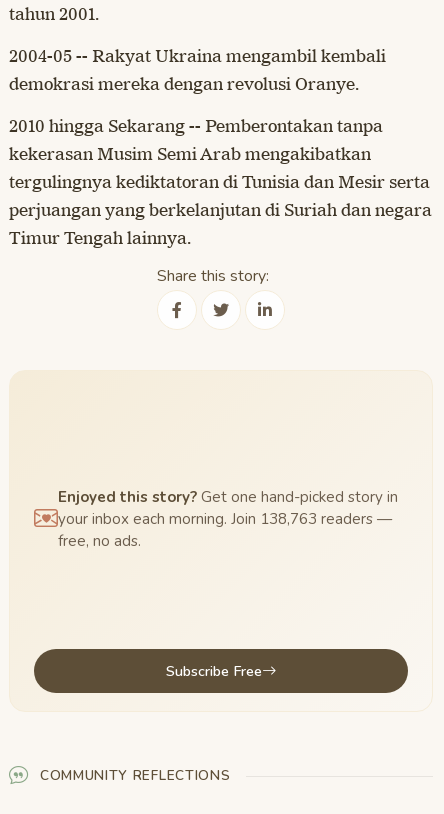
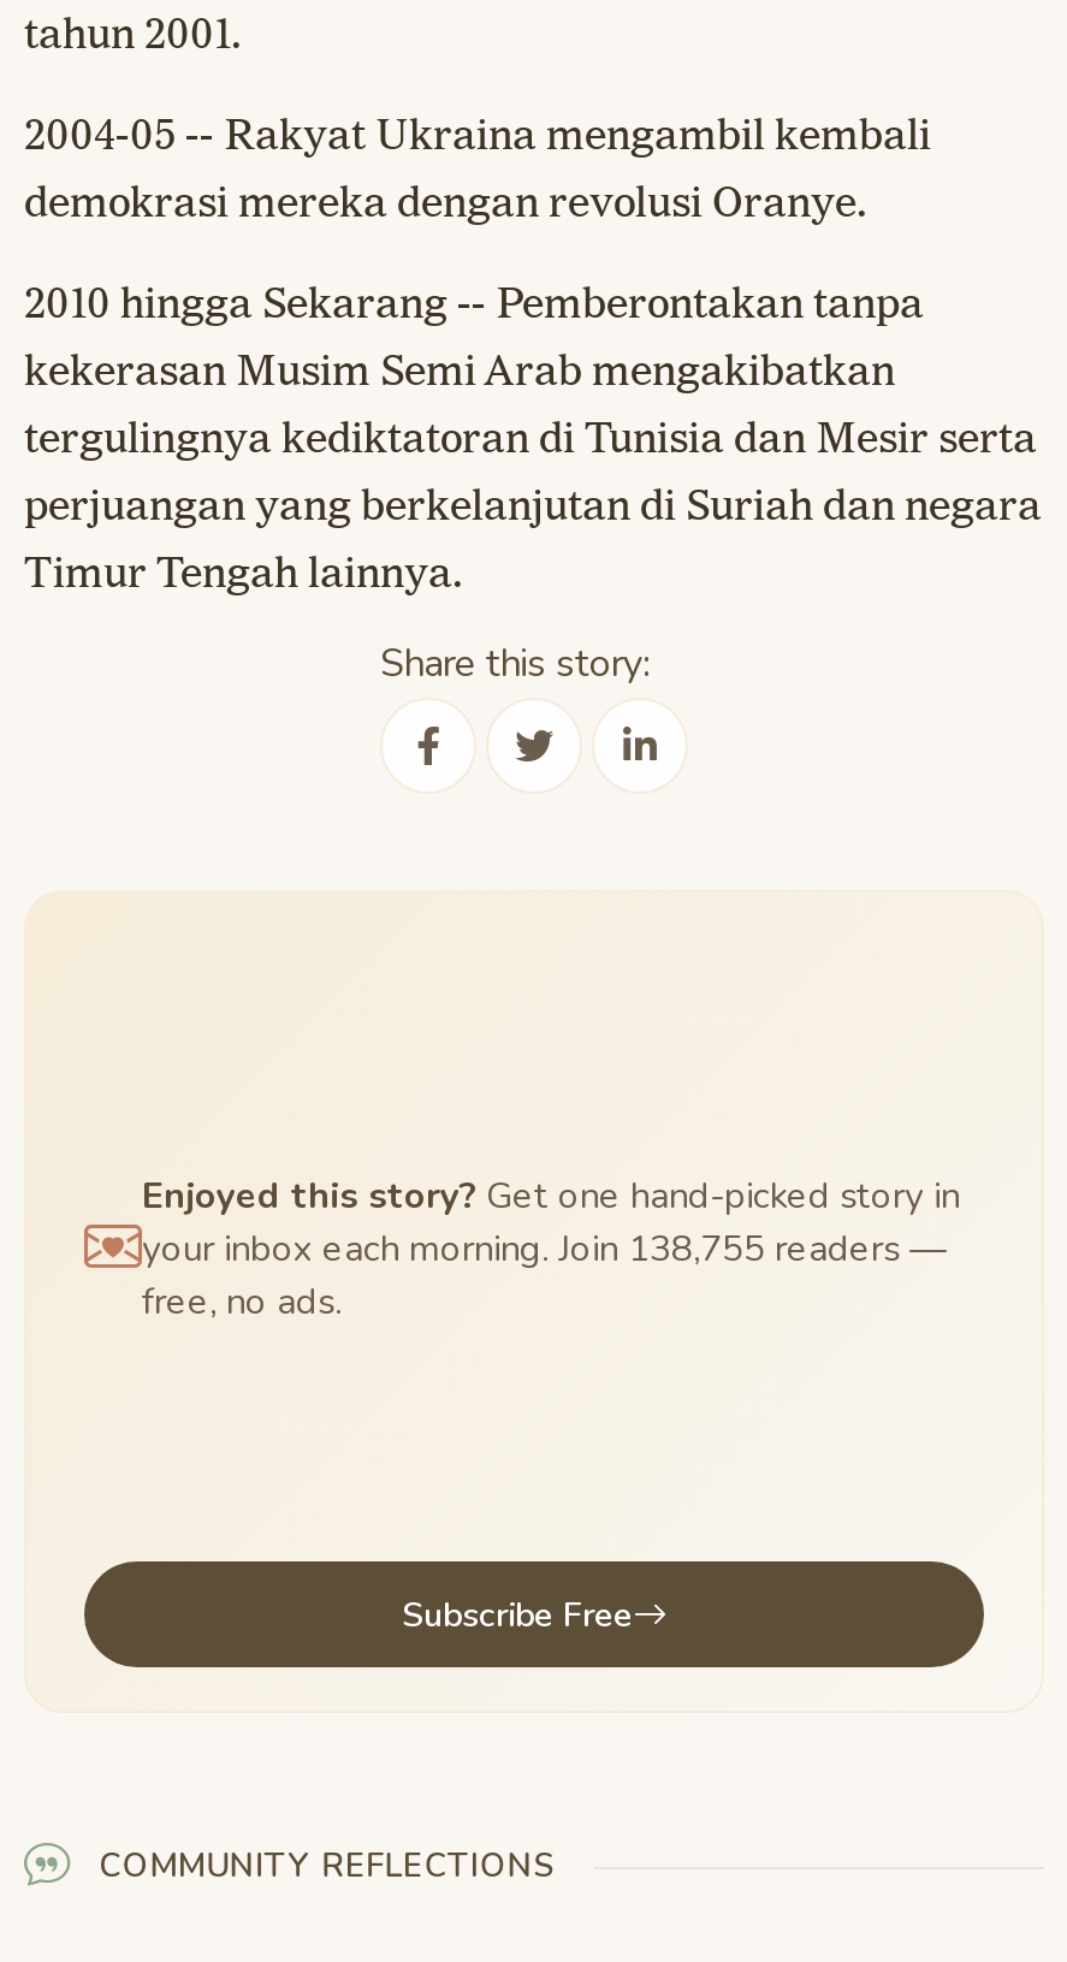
[58,509,392,529] your inbox each morning. Join 138,763 readers — -> [142,1226,946,1274] your inbox each morning. Join 138,755 readers —

